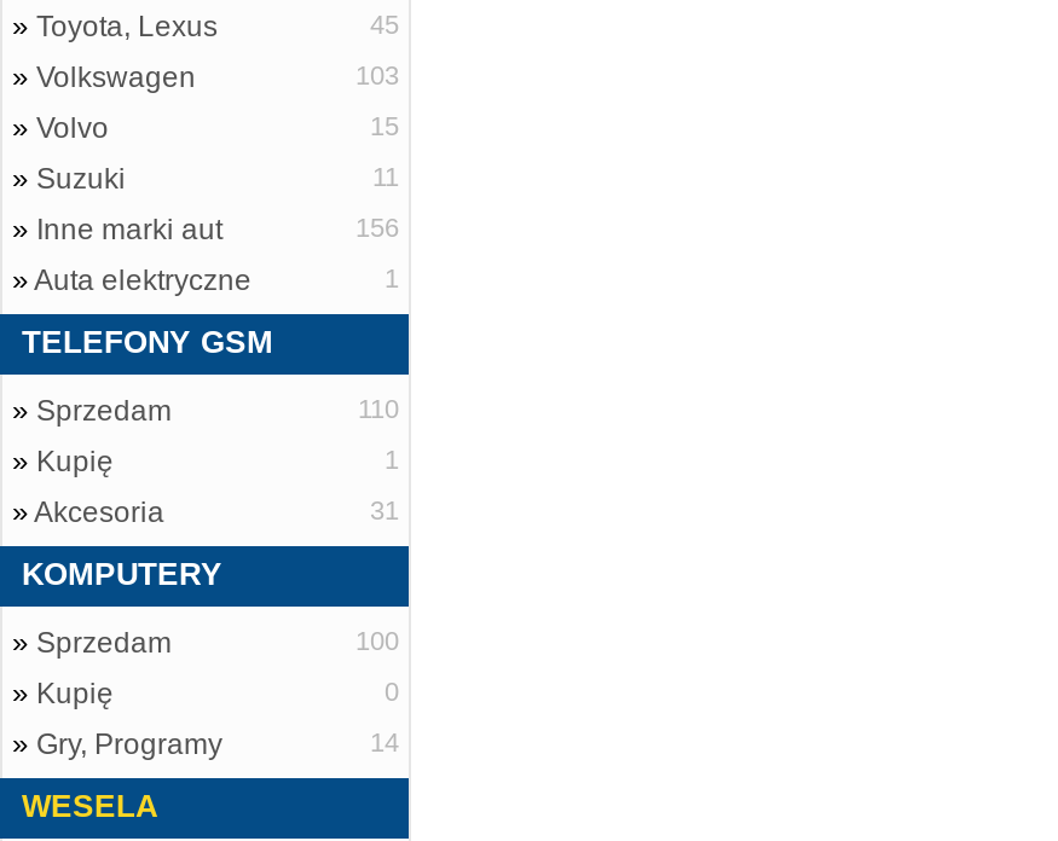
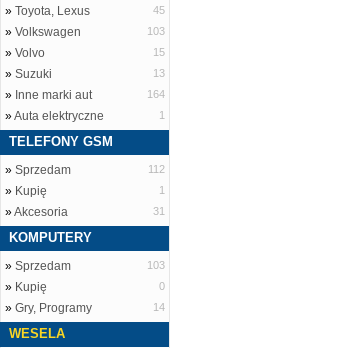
[372,162,399,191] 11 -> [153,67,165,79] 13
[355,213,399,242] 156 -> [147,88,165,100] 164
[358,394,399,423] 110 -> [148,163,165,175] 112
[355,626,399,655] 100 -> [147,259,165,271] 103

